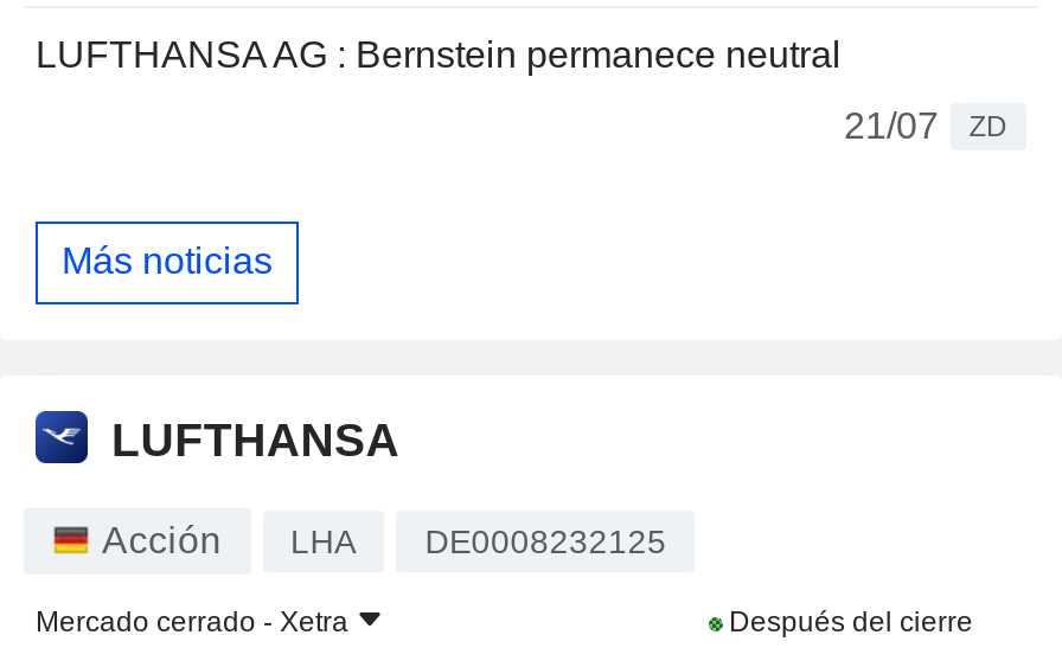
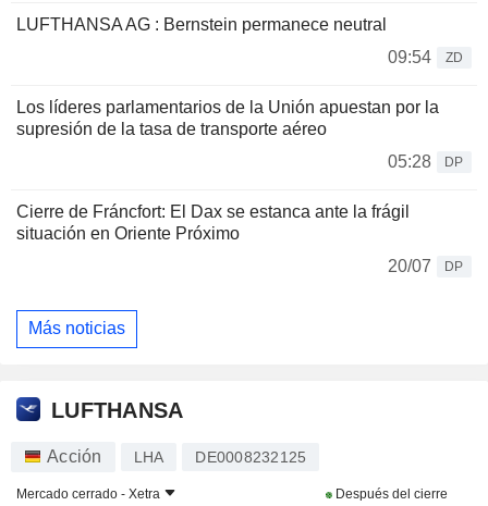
[844,104,1008,145] 21/07 ZD -> [388,47,463,66] 09:54 ZD
none -> [16,98,464,275] Los líderes parlamentarios de la Unión apuestan por la | supresión de la tasa de transporte aéreo | 05:28 | DP | Cierre de Fráncfort: El Dax se estanca ante la frágil | situación en Oriente Próximo | 20/07 | DP

